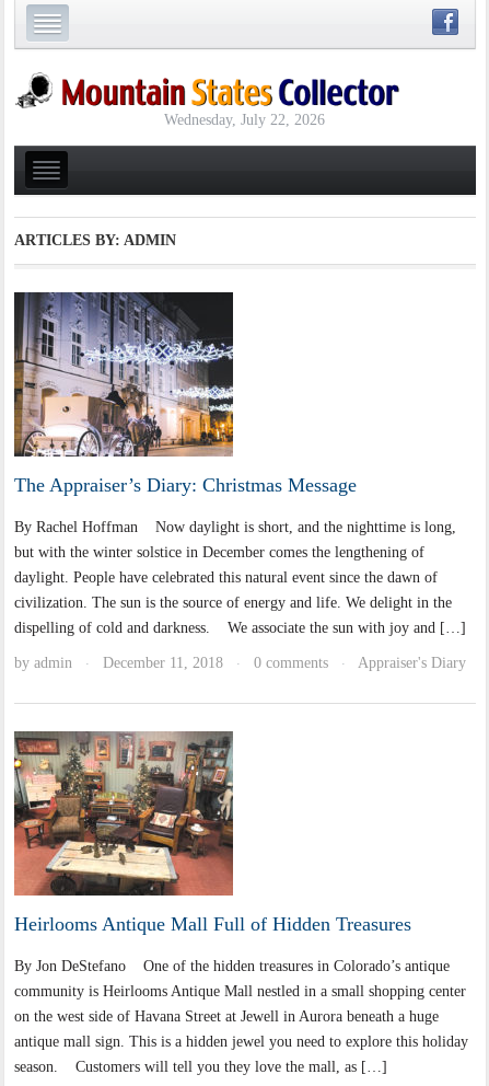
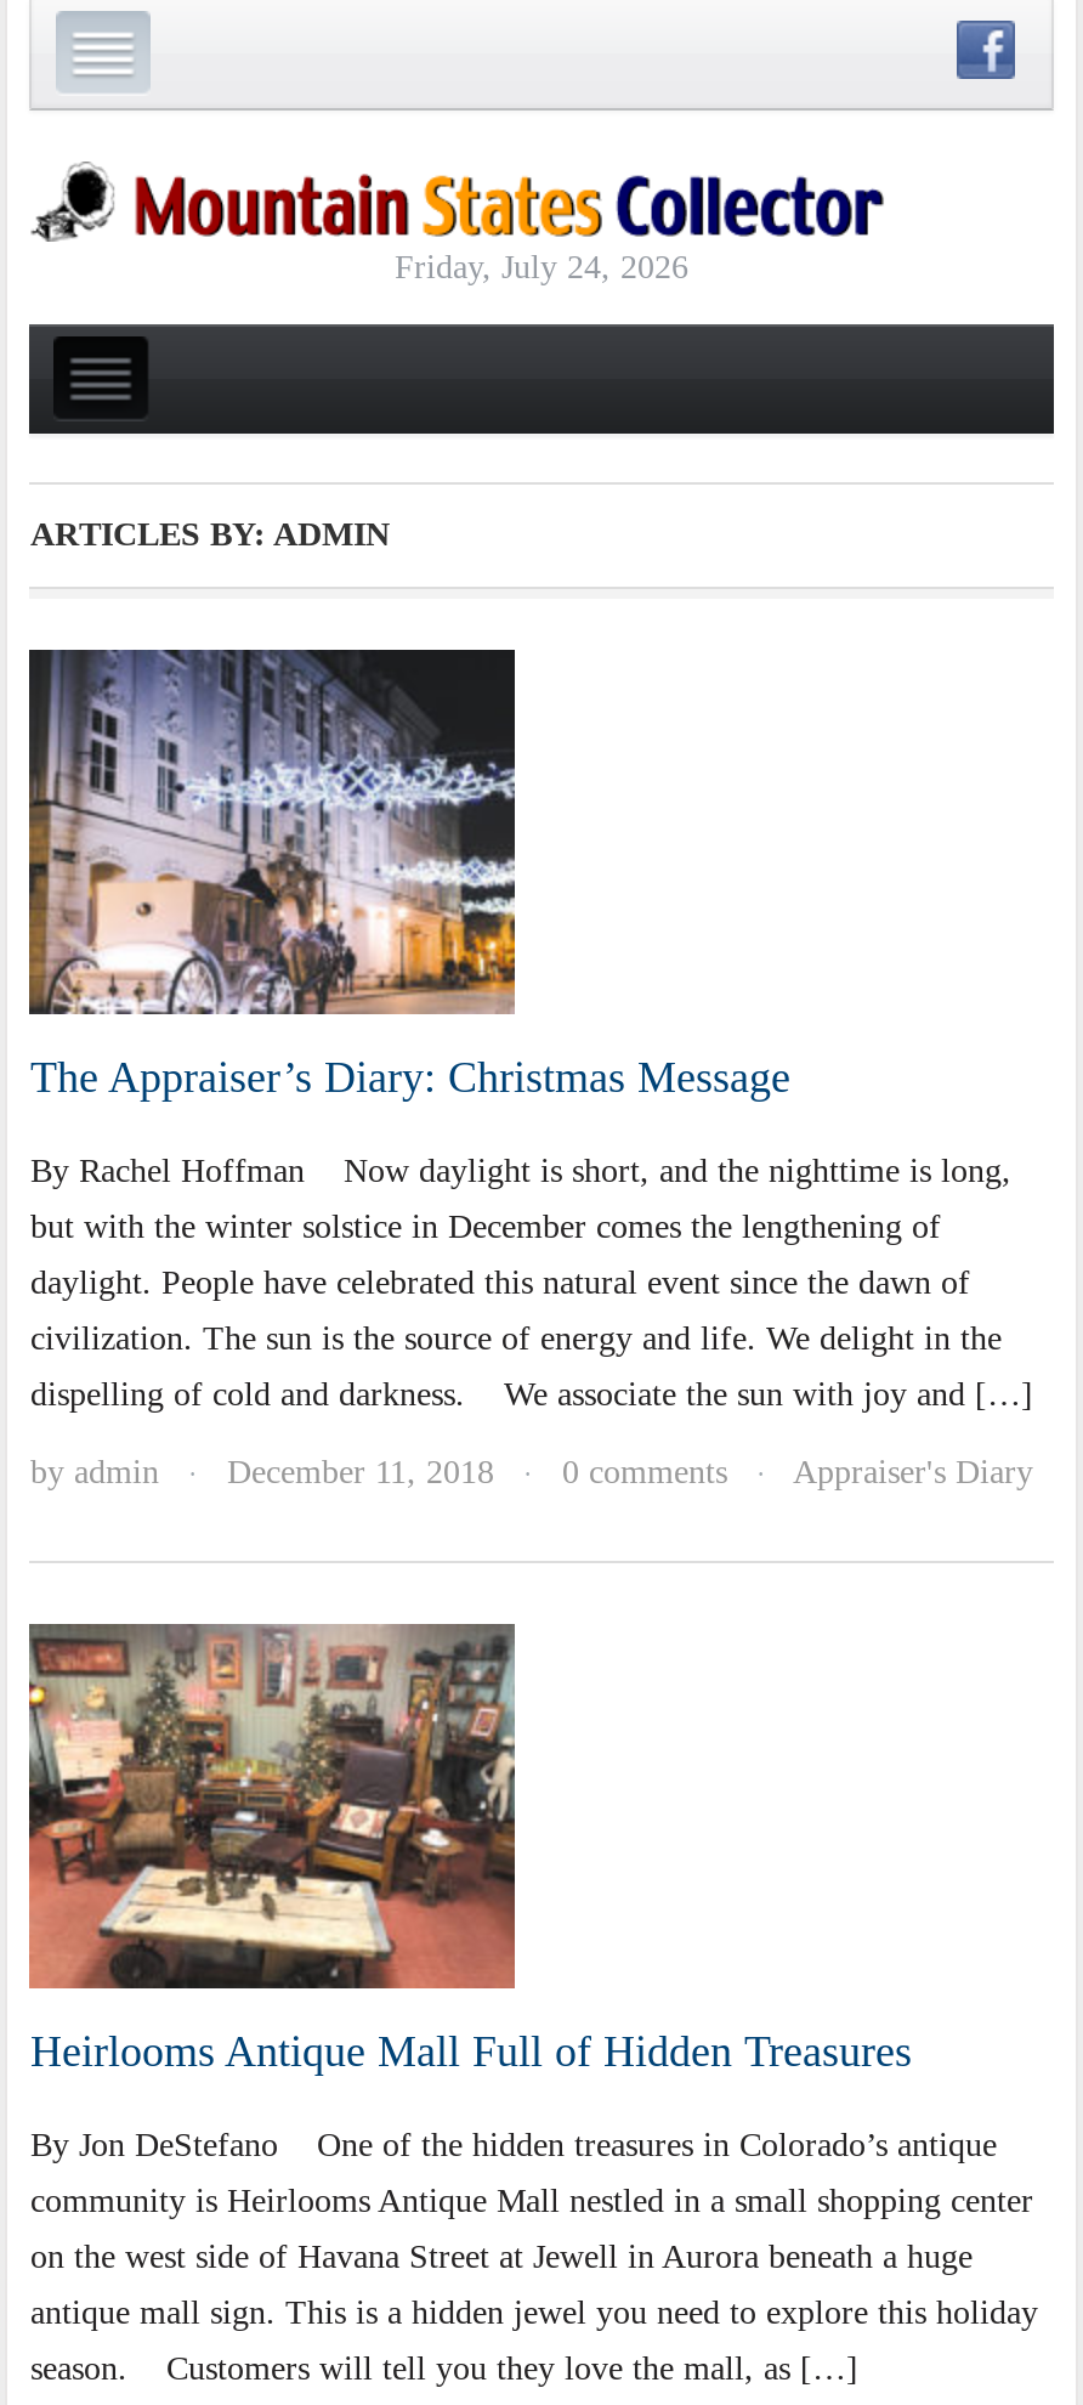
[165,111,325,128] Wednesday, July 22, 2026 -> [395,249,688,285] Friday, July 24, 2026

